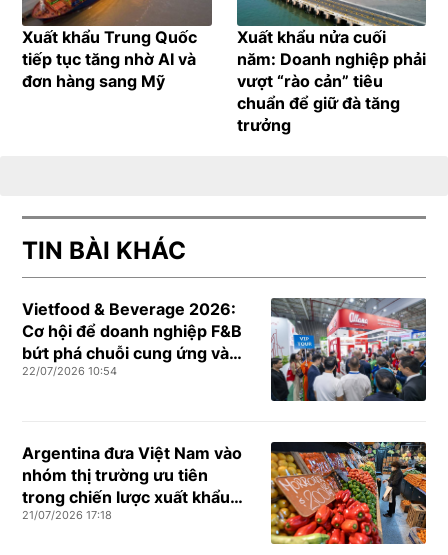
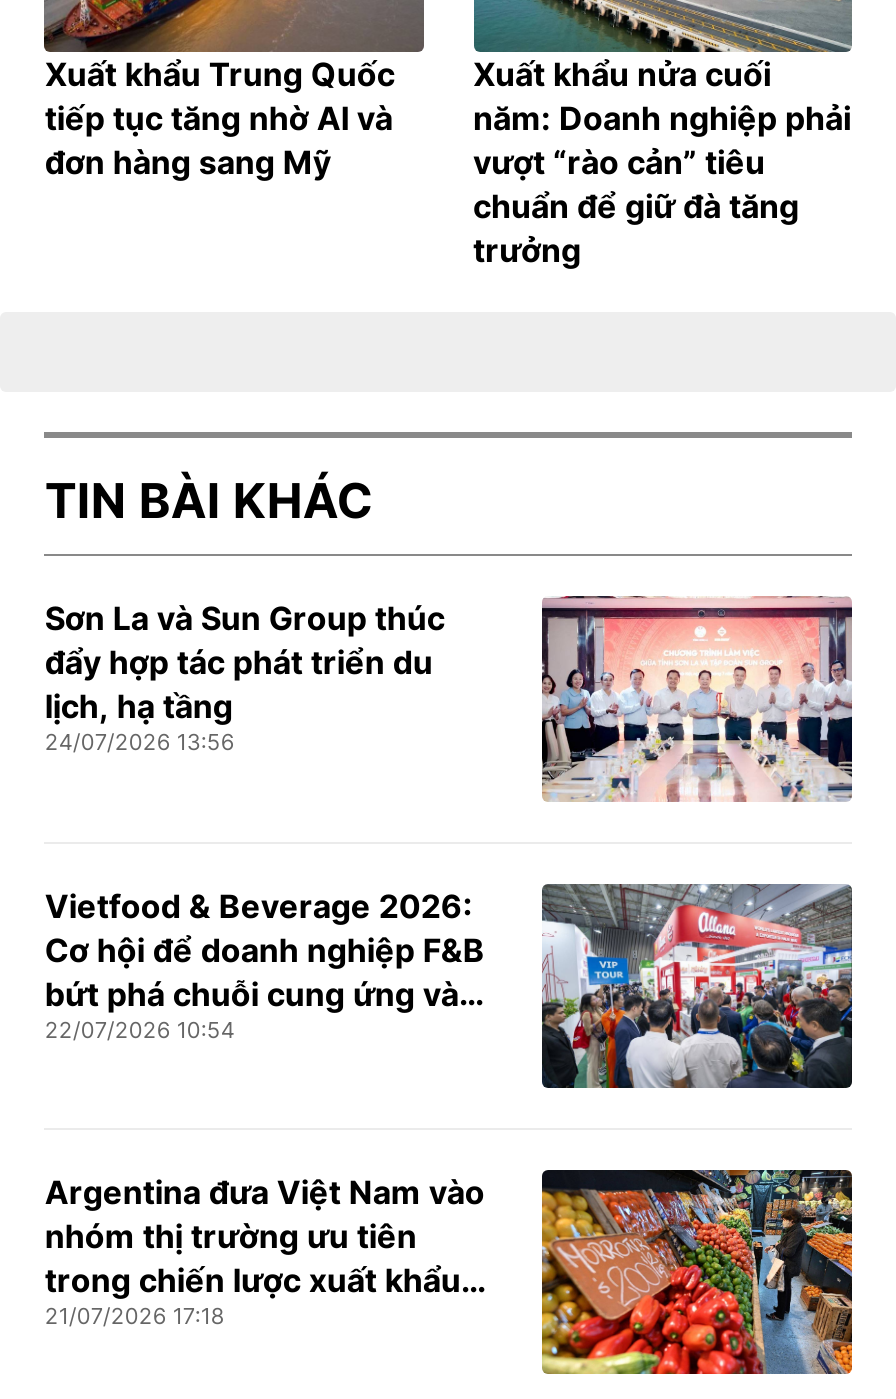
none -> [45,599,445,757] Sơn La và Sun Group thúc | đẩy hợp tác phát triển du | lịch, hạ tầng | 24/07/2026 13:56
none -> [540,596,854,804] [image]

